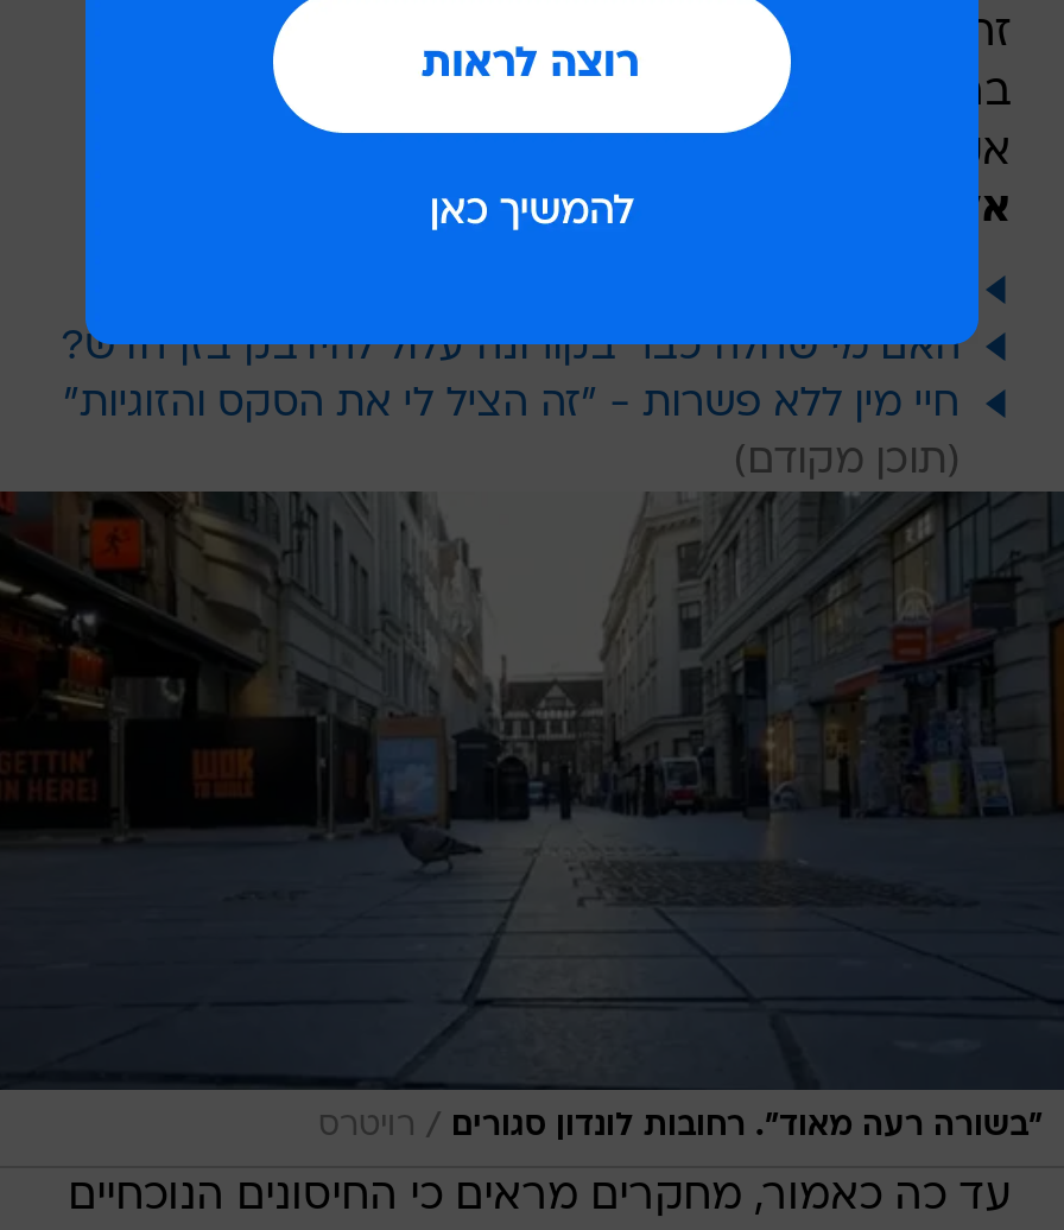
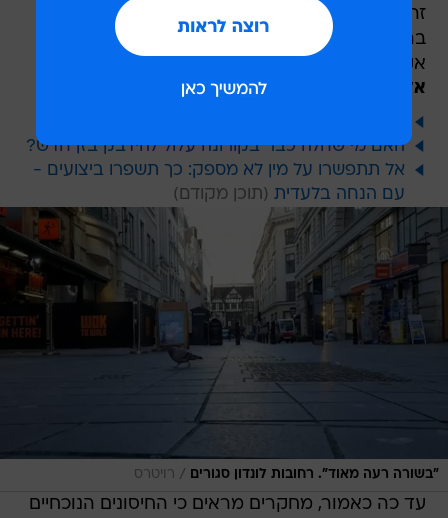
[63,385,961,425] חיי מין ללא פשרות - "זה הציל לי את הסקס והזוגיות" -> [33,162,405,203] אל תתפשרו על מין לא מספק: כך תשפרו ביצועים - | עם הנחה בלעדית

